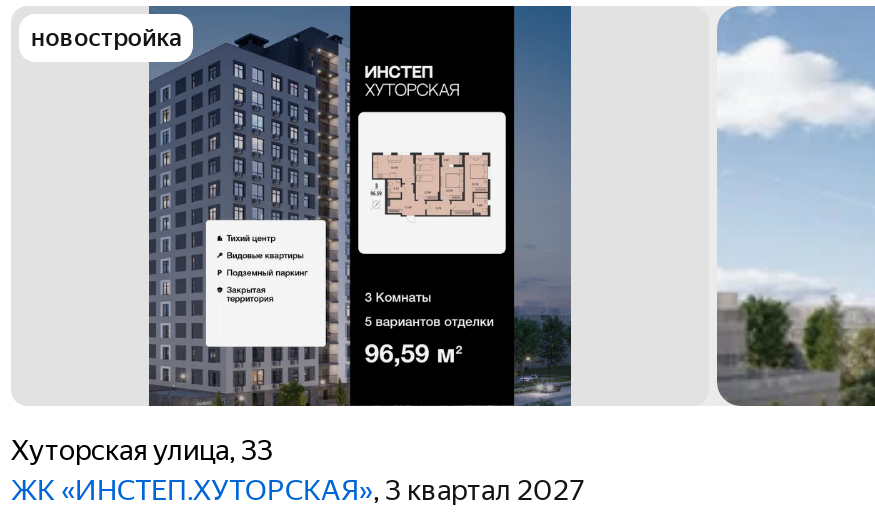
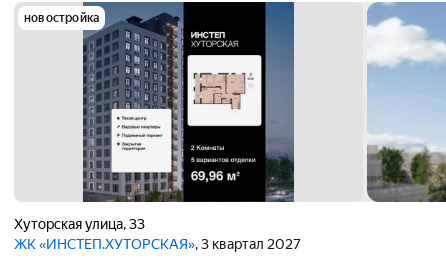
[371,148,493,218] [image] -> [193,72,254,107] [image]

